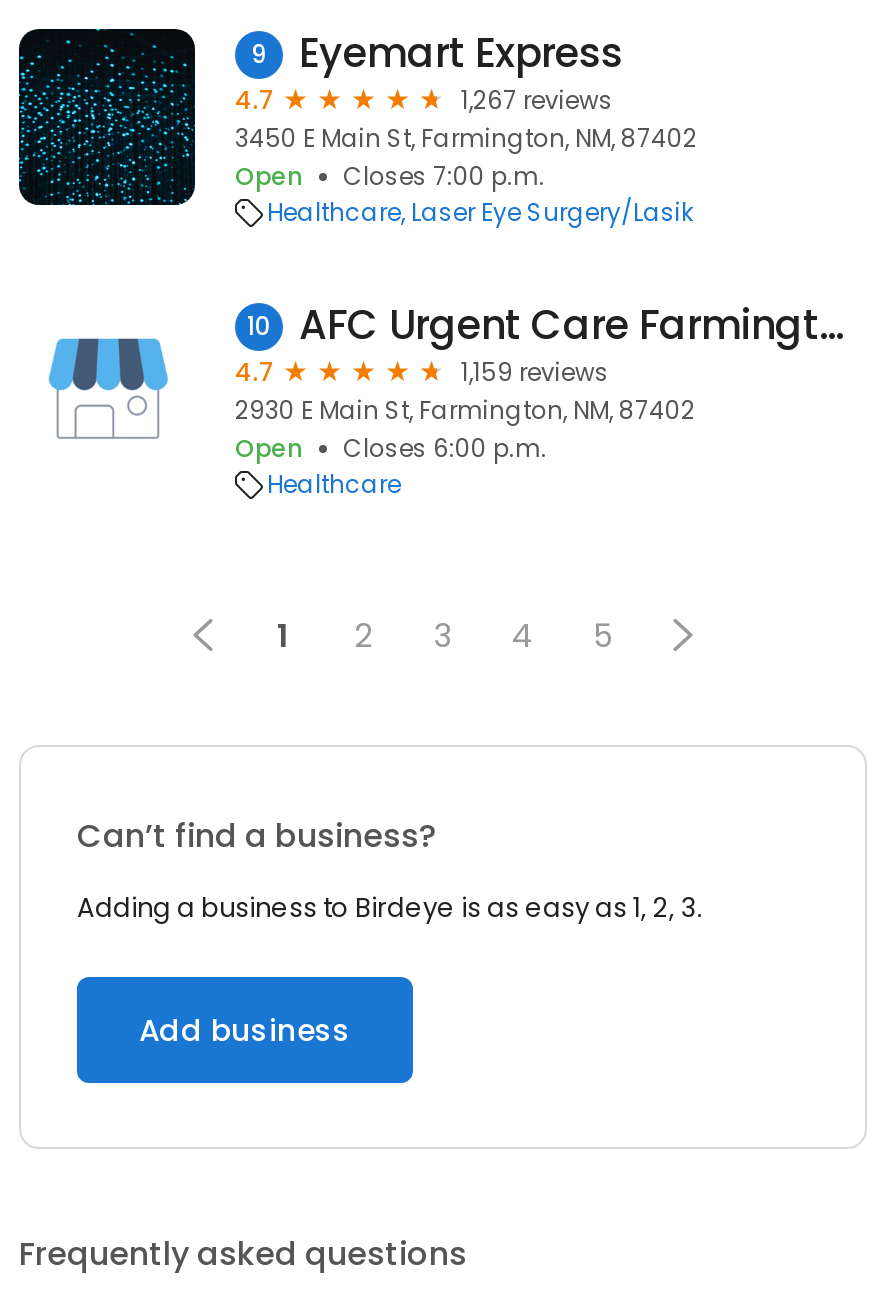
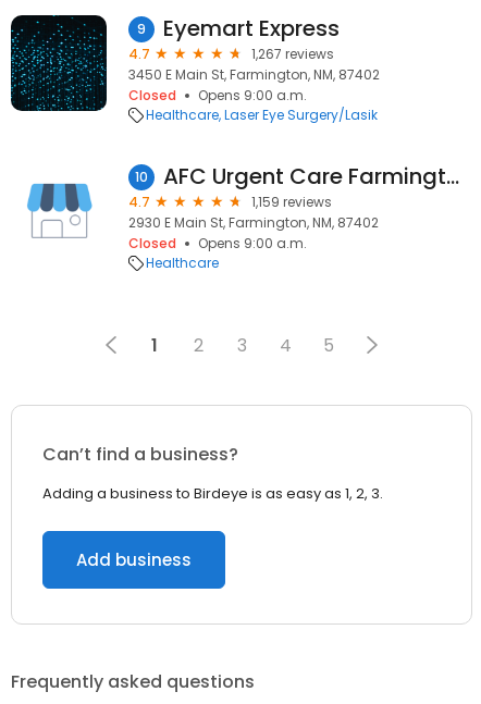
[235,159,545,193] Open | Closes 7:00 p.m. -> [128,86,307,104] Closed | Opens 9:00 a.m.
[235,431,547,465] Open | Closes 6:00 p.m. -> [128,234,307,252] Closed | Opens 9:00 a.m.

